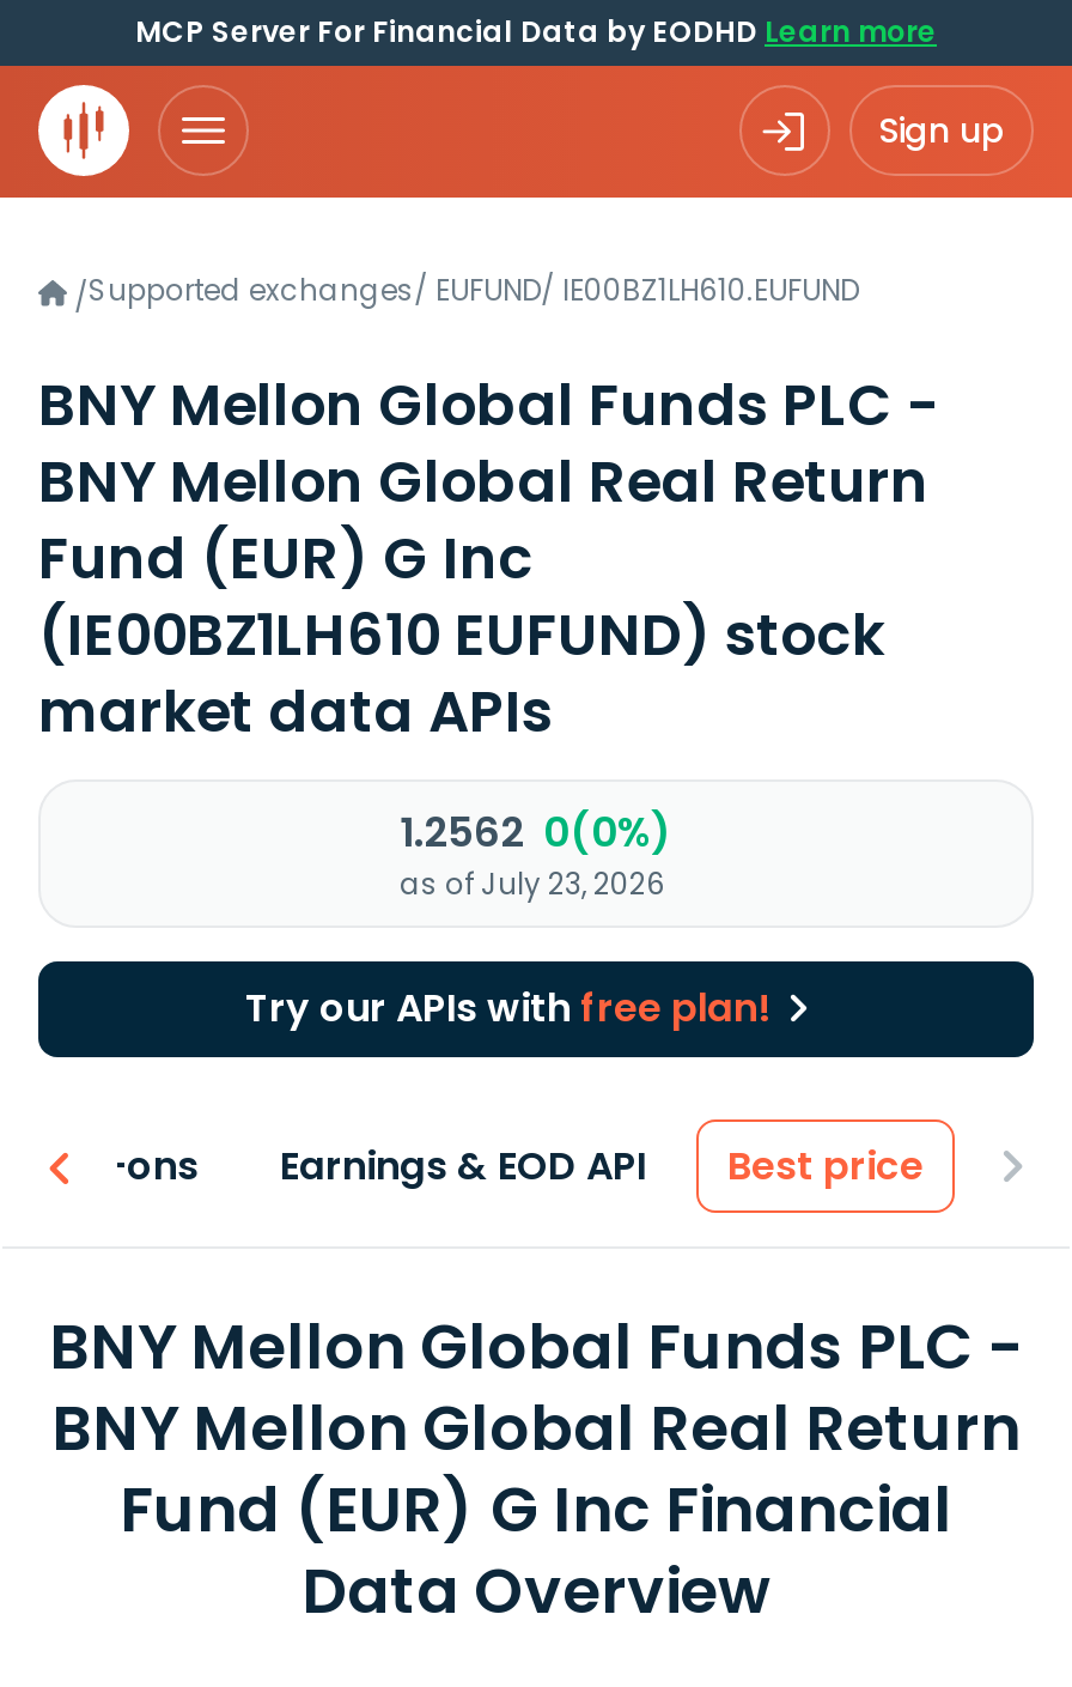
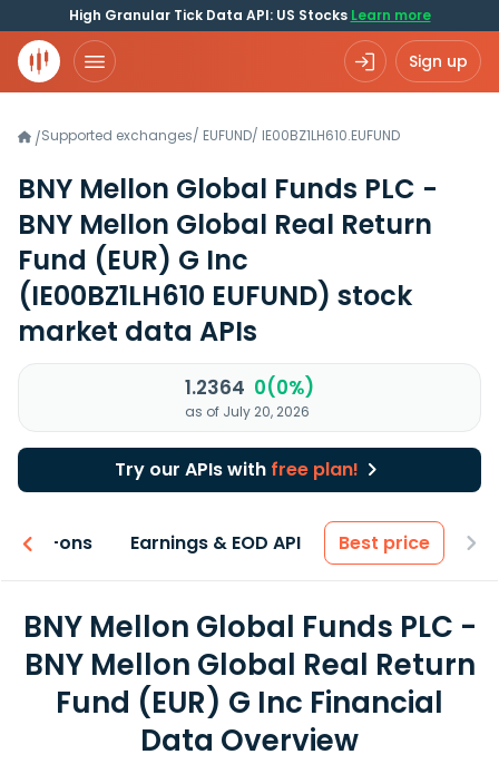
[135,11,937,51] MCP Server For Financial Data by EODHD Learn more -> [69,6,430,25] High Granular Tick Data API: US Stocks Learn more
[400,803,672,861] 1.2562 0(0%) -> [185,374,314,401] 1.2364 0(0%)
[400,863,665,904] as of July 23, 2026 -> [185,402,310,421] as of July 20, 2026

